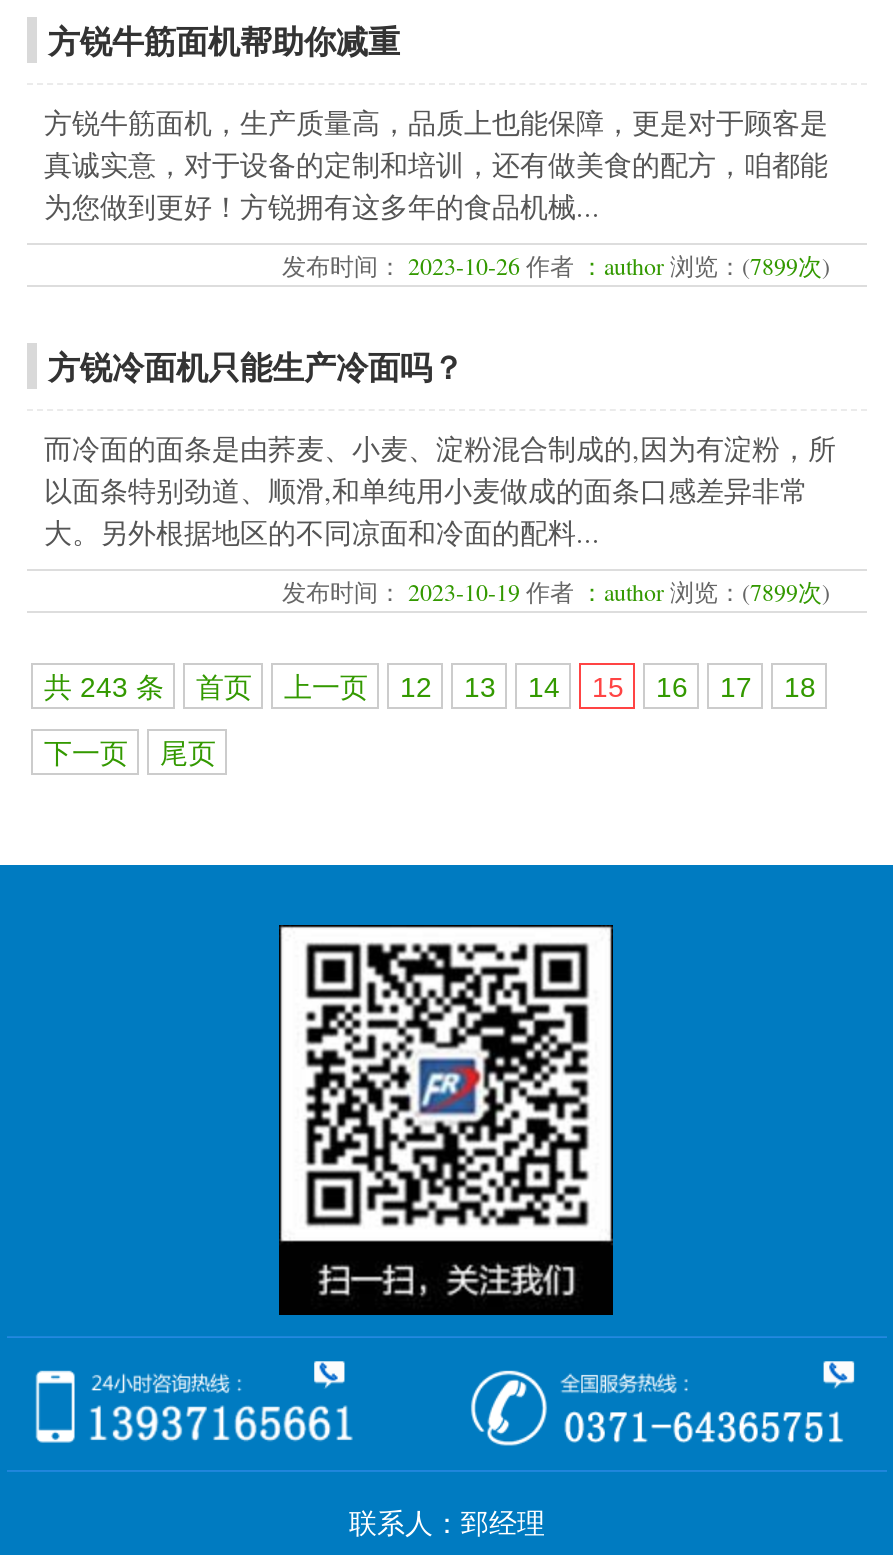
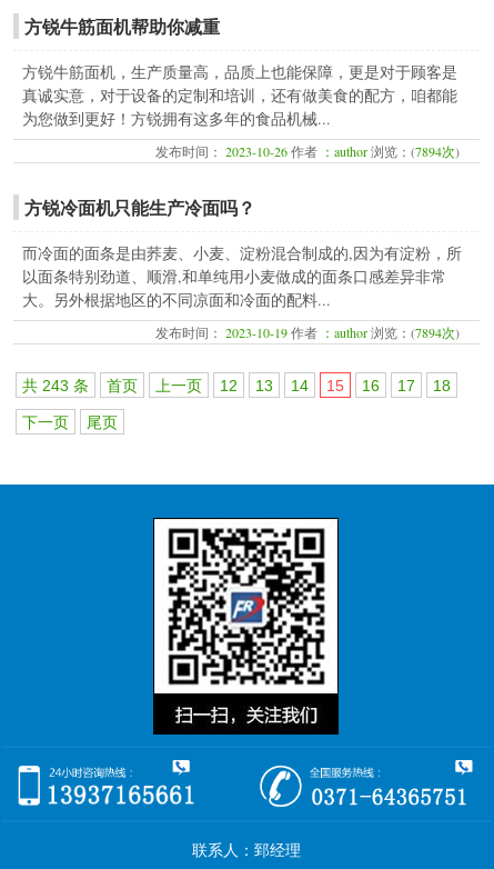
[282,250,830,282] 发布时间：2023-10-26作者：author浏览：(7899次) -> [155,143,459,161] 发布时间：2023-10-26作者：author浏览：(7894次)
[282,576,830,608] 发布时间：2023-10-19作者：author浏览：(7899次) -> [155,324,459,342] 发布时间：2023-10-19作者：author浏览：(7894次)

